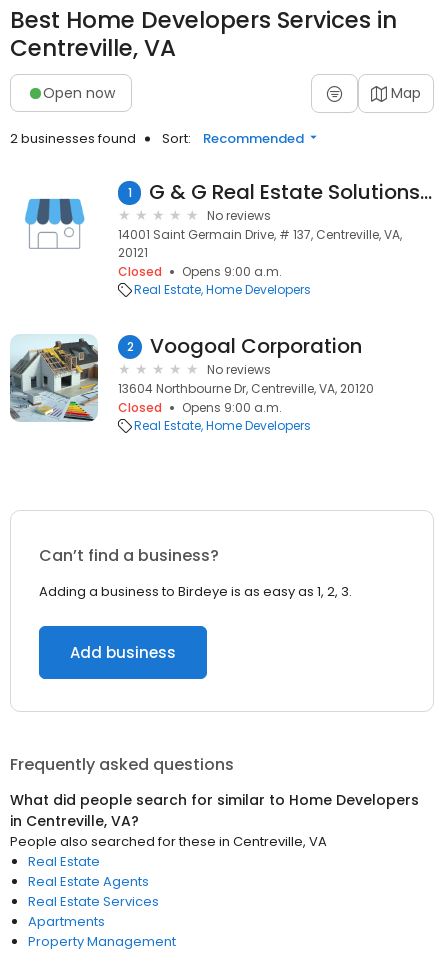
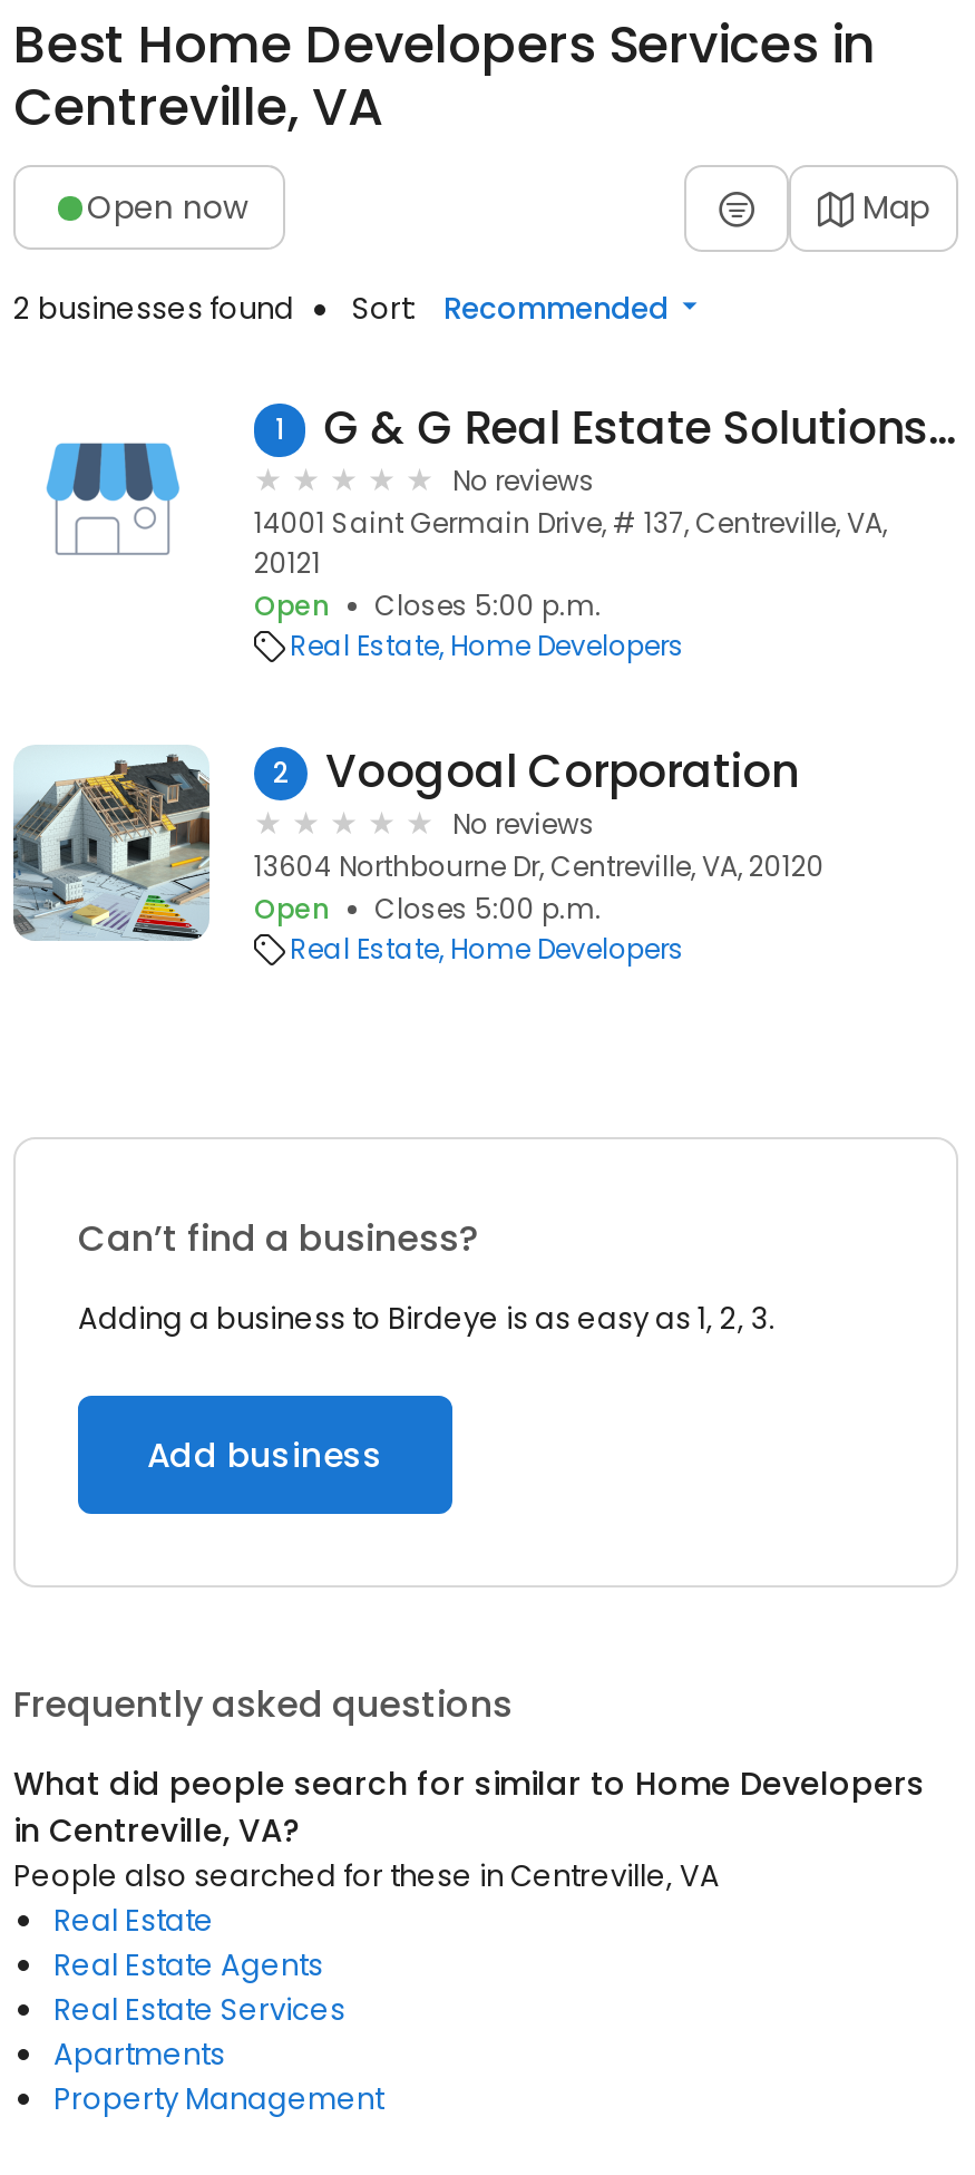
[118,263,282,280] Closed | Opens 9:00 a.m. -> [254,586,602,624] Open | Closes 5:00 p.m.
[118,399,282,416] Closed | Opens 9:00 a.m. -> [254,890,602,928] Open | Closes 5:00 p.m.

